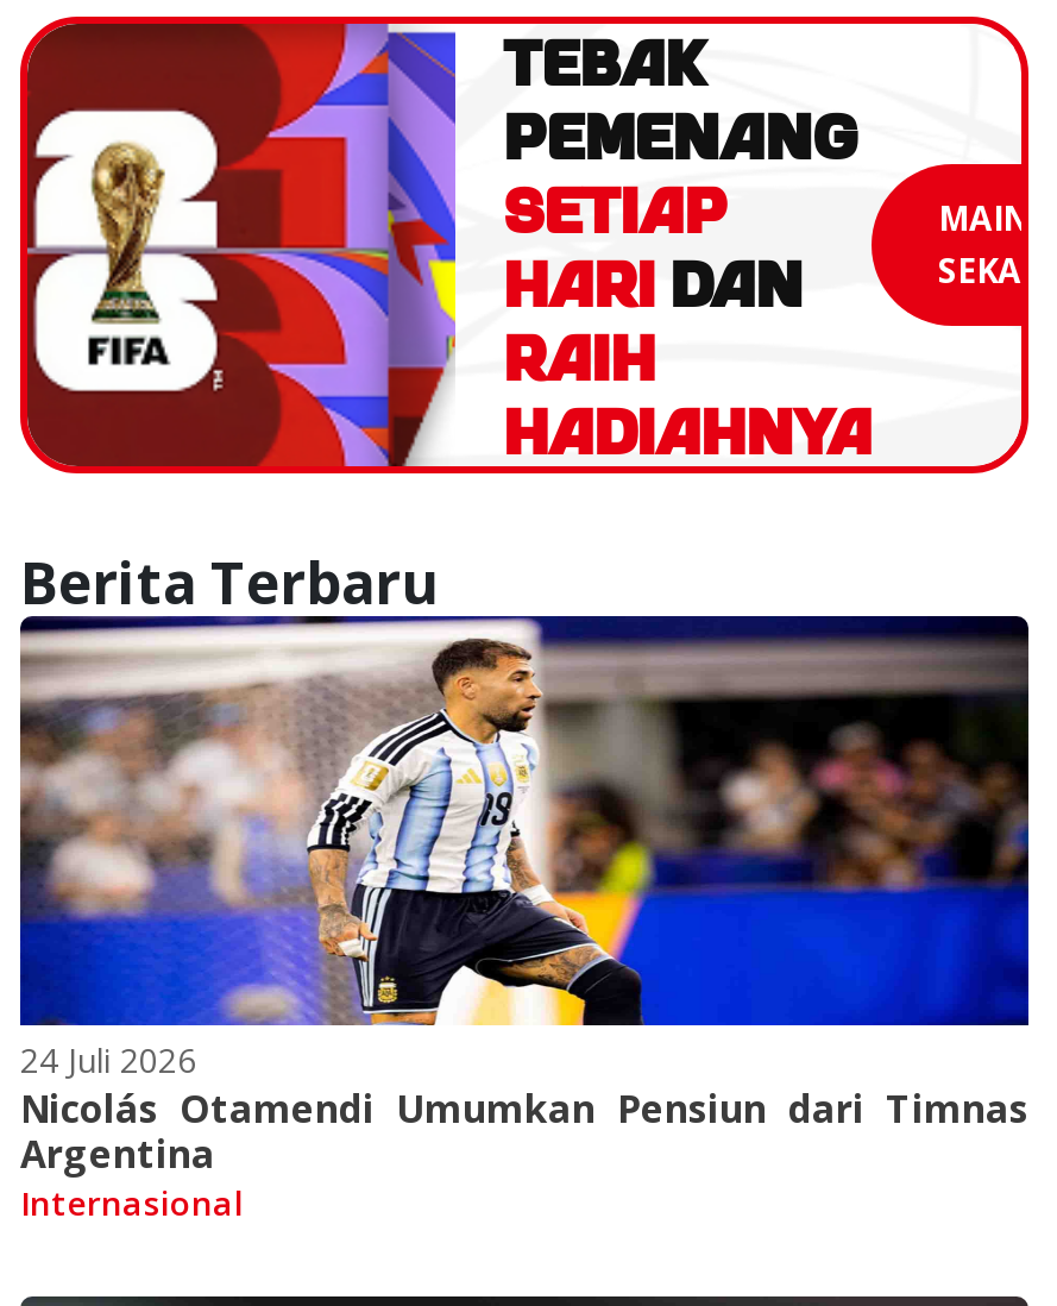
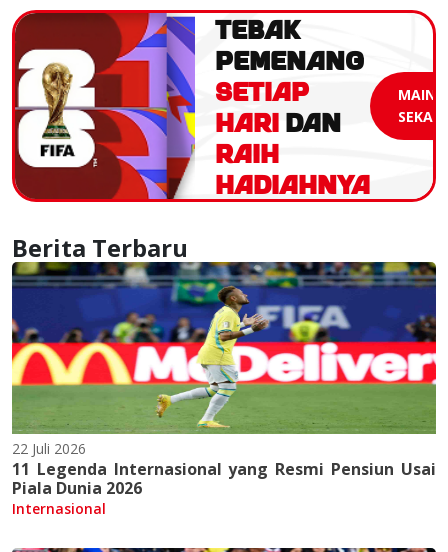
[18,614,1031,1179] [image] | 24 Juli 2026 | Nicolás Otamendi Umumkan Pensiun dari Timnas | Argentina -> [11,261,437,499] [image] | 22 Juli 2026 | 11 Legenda Internasional yang Resmi Pensiun Usai | Piala Dunia 2026

